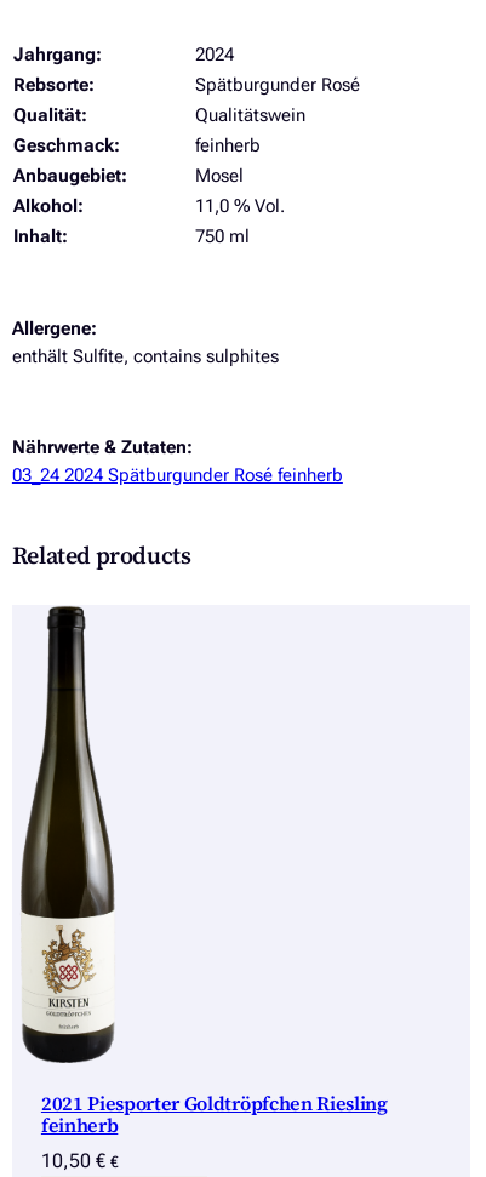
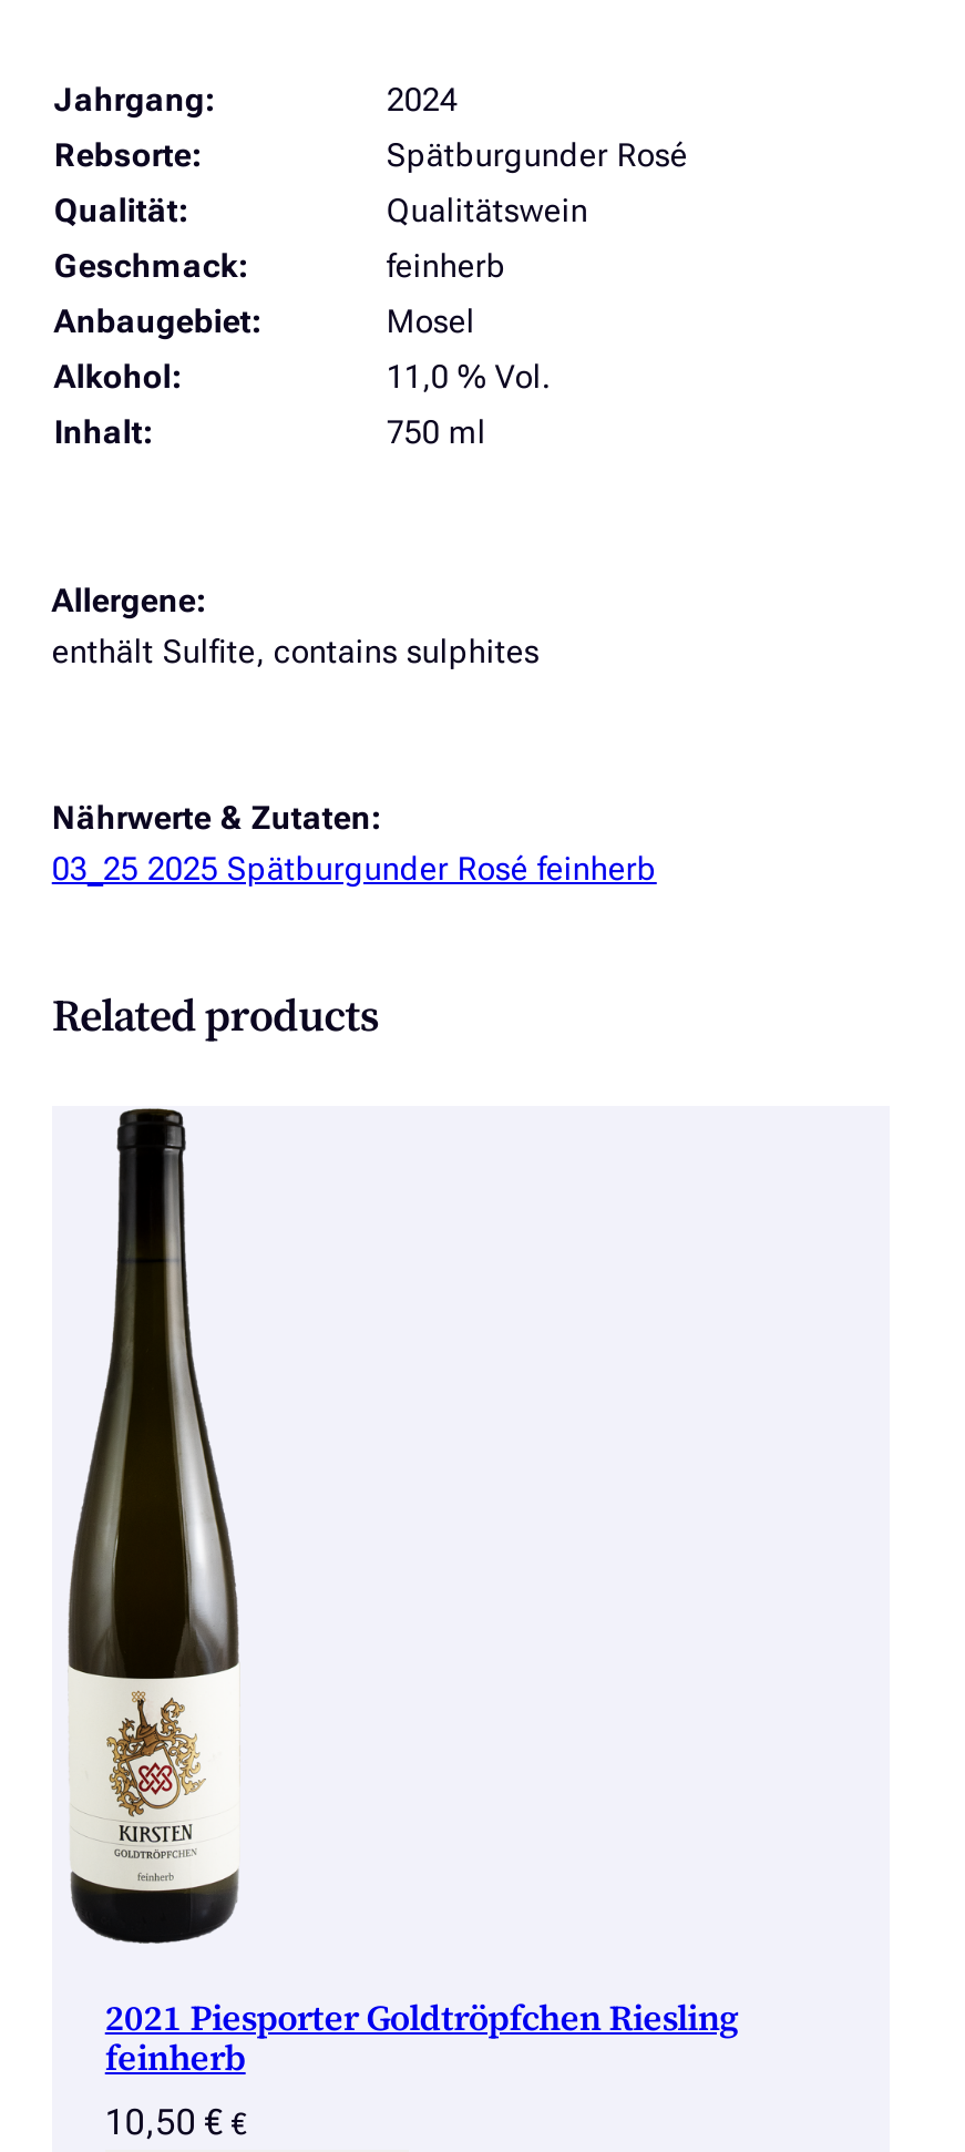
[12,465,343,486] 03_24 2024 Spätburgunder Rosé feinherb -> [52,851,657,888] 03_25 2025 Spätburgunder Rosé feinherb

